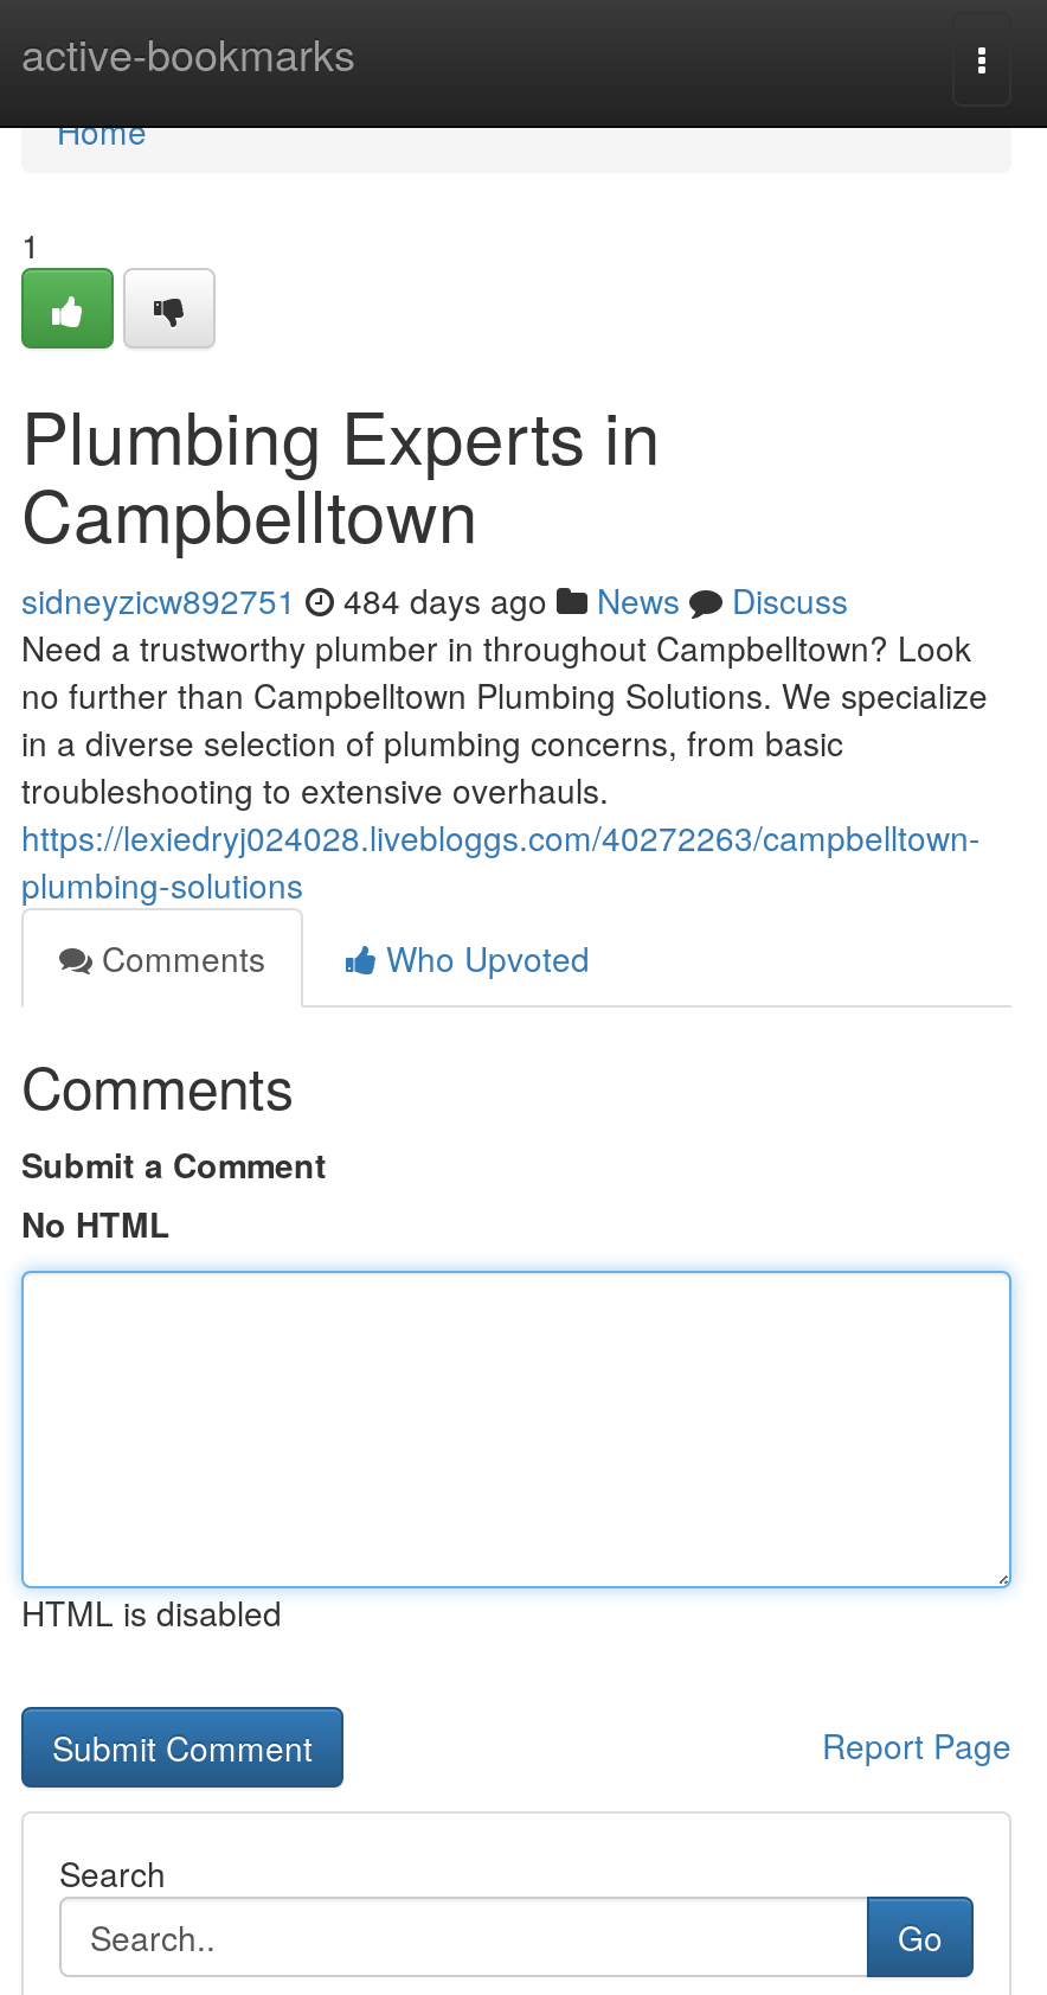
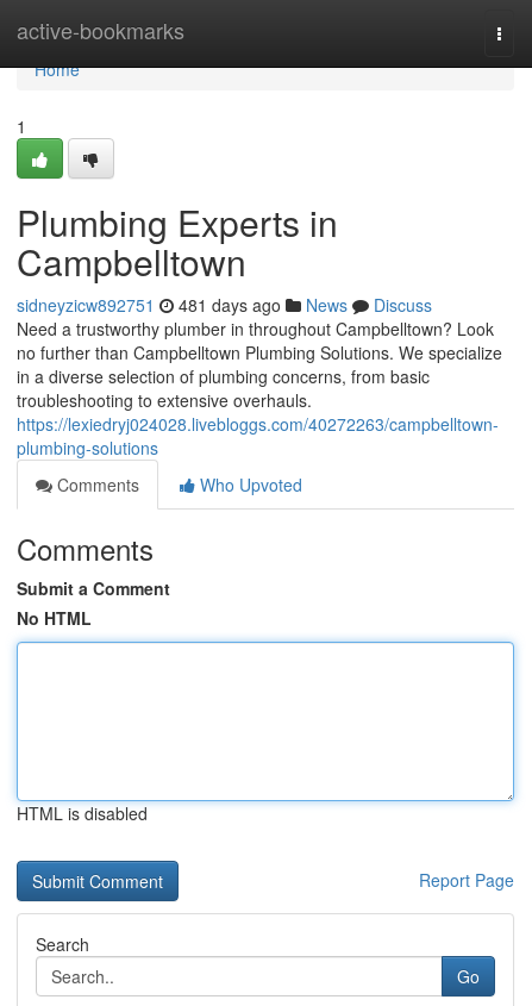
[21,576,848,624] sidneyzicw892751 484 days ago News Discuss -> [17,293,432,317] sidneyzicw892751 481 days ago News Discuss

